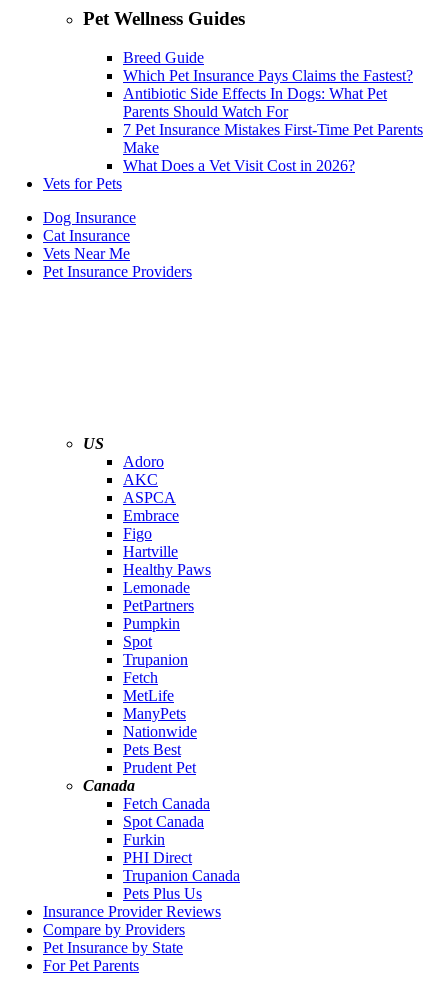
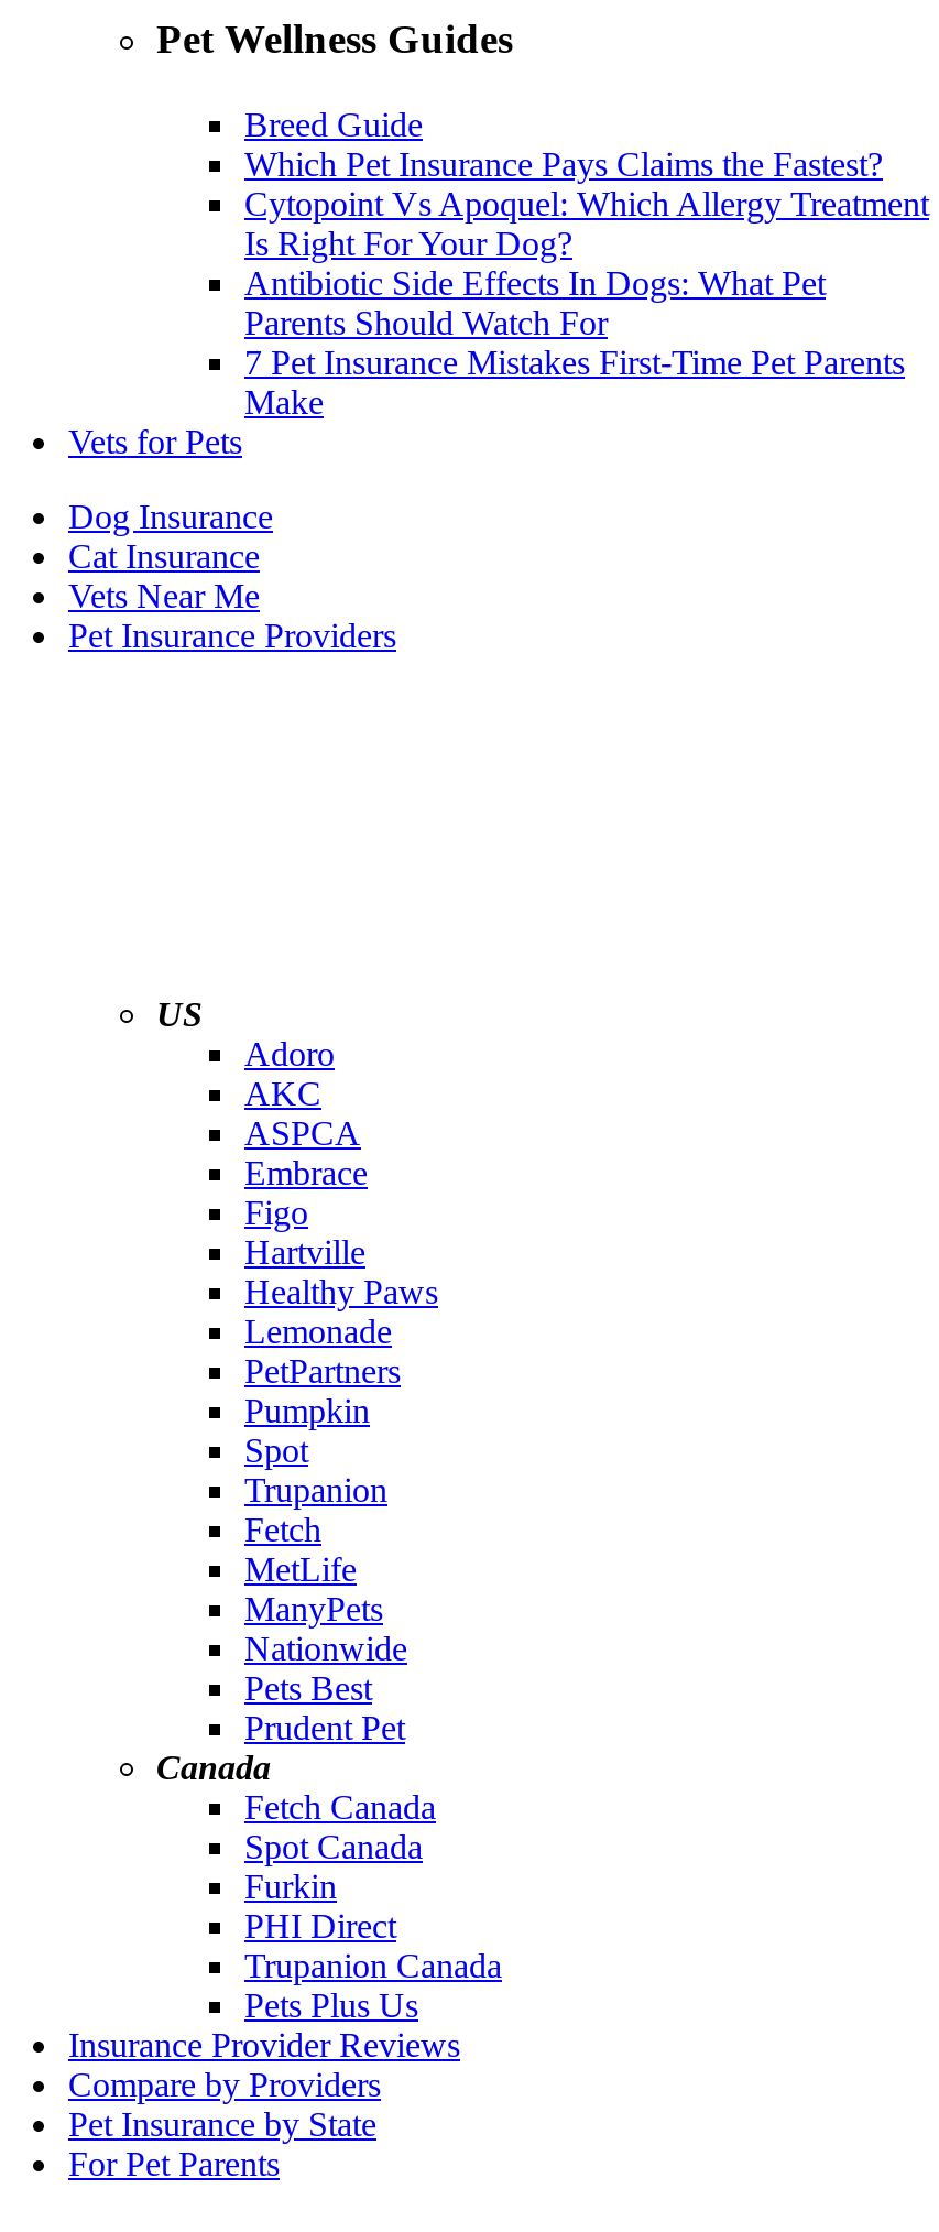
none -> [244,185,929,262] Cytopoint Vs Apoquel: Which Allergy Treatment | Is Right For Your Dog?
moved [123,85,423,156] -> [244,264,905,420]: Antibiotic Side Effects In Dogs: What Pet | Parents Should Watch For | 7 Pet Insurance Mistakes First-Time Pet Parents | Make
[123,157,355,174] What Does a Vet Visit Cost in 2026? -> none

